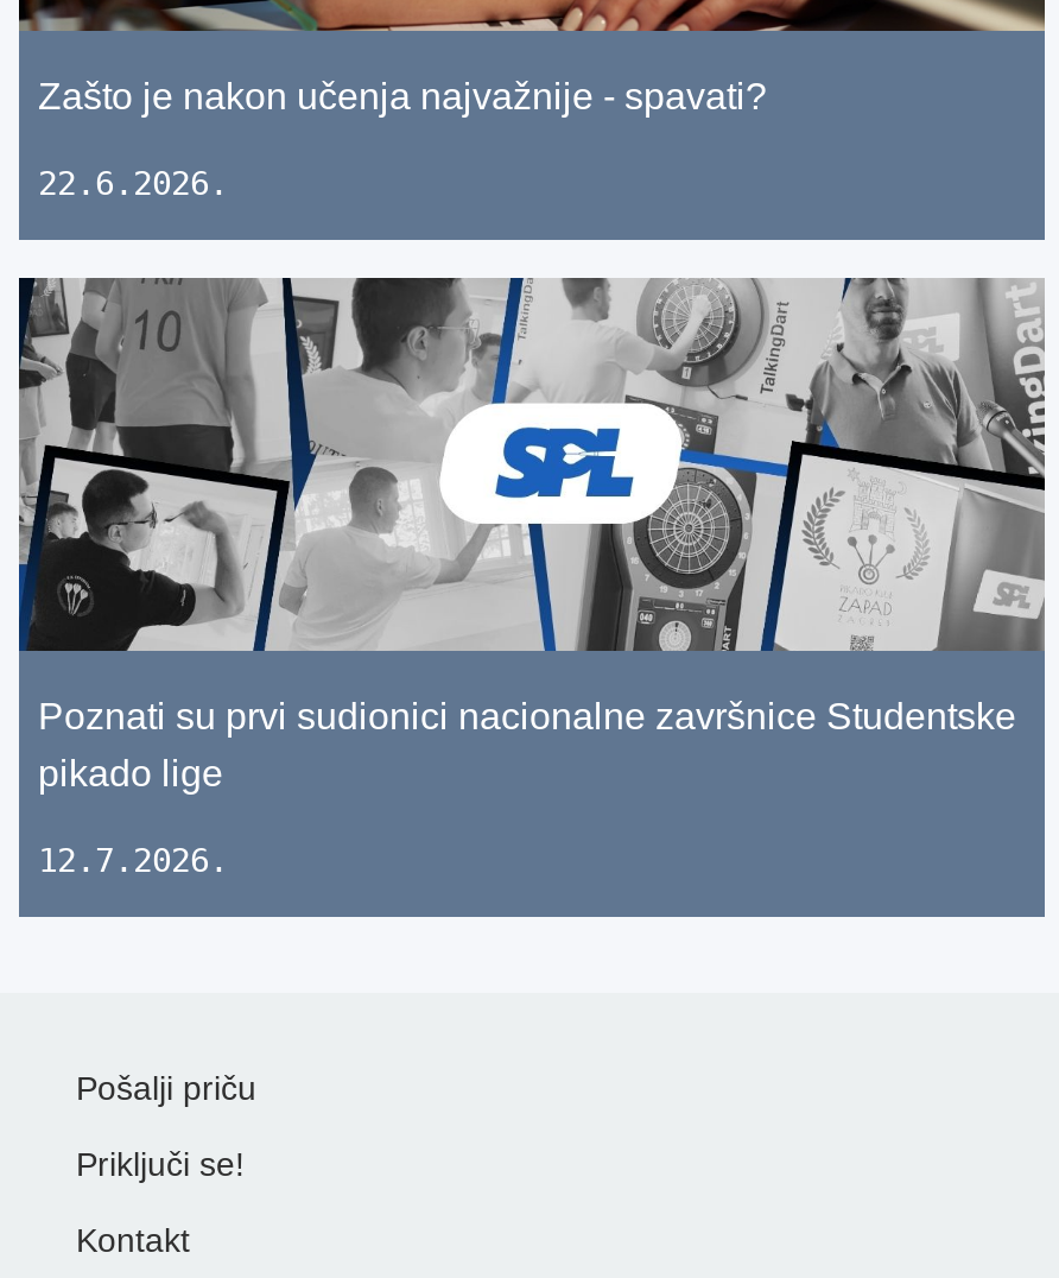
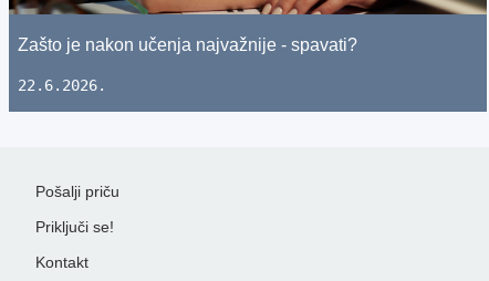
[17,276,1047,880] [image] | Poznati su prvi sudionici nacionalne završnice Studentske | pikado lige | 12.7.2026. -> none

